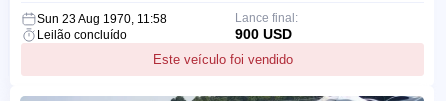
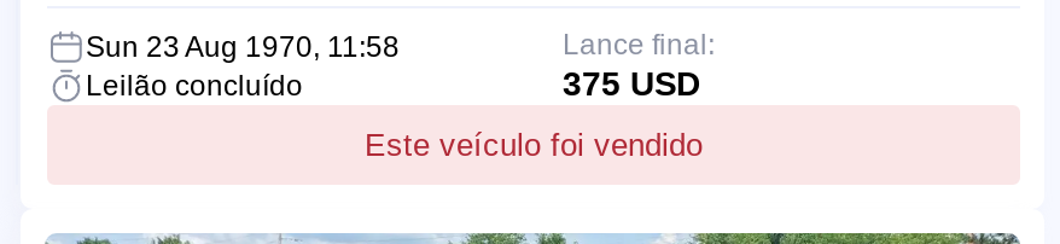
[234,26,291,42] 900 USD -> [563,63,700,102] 375 USD

